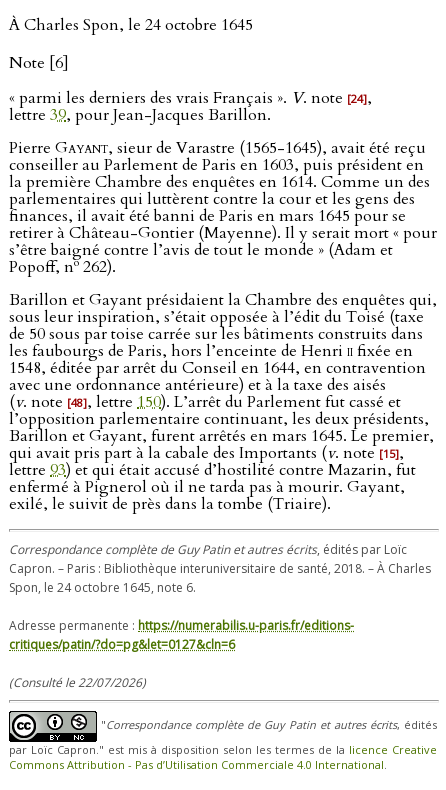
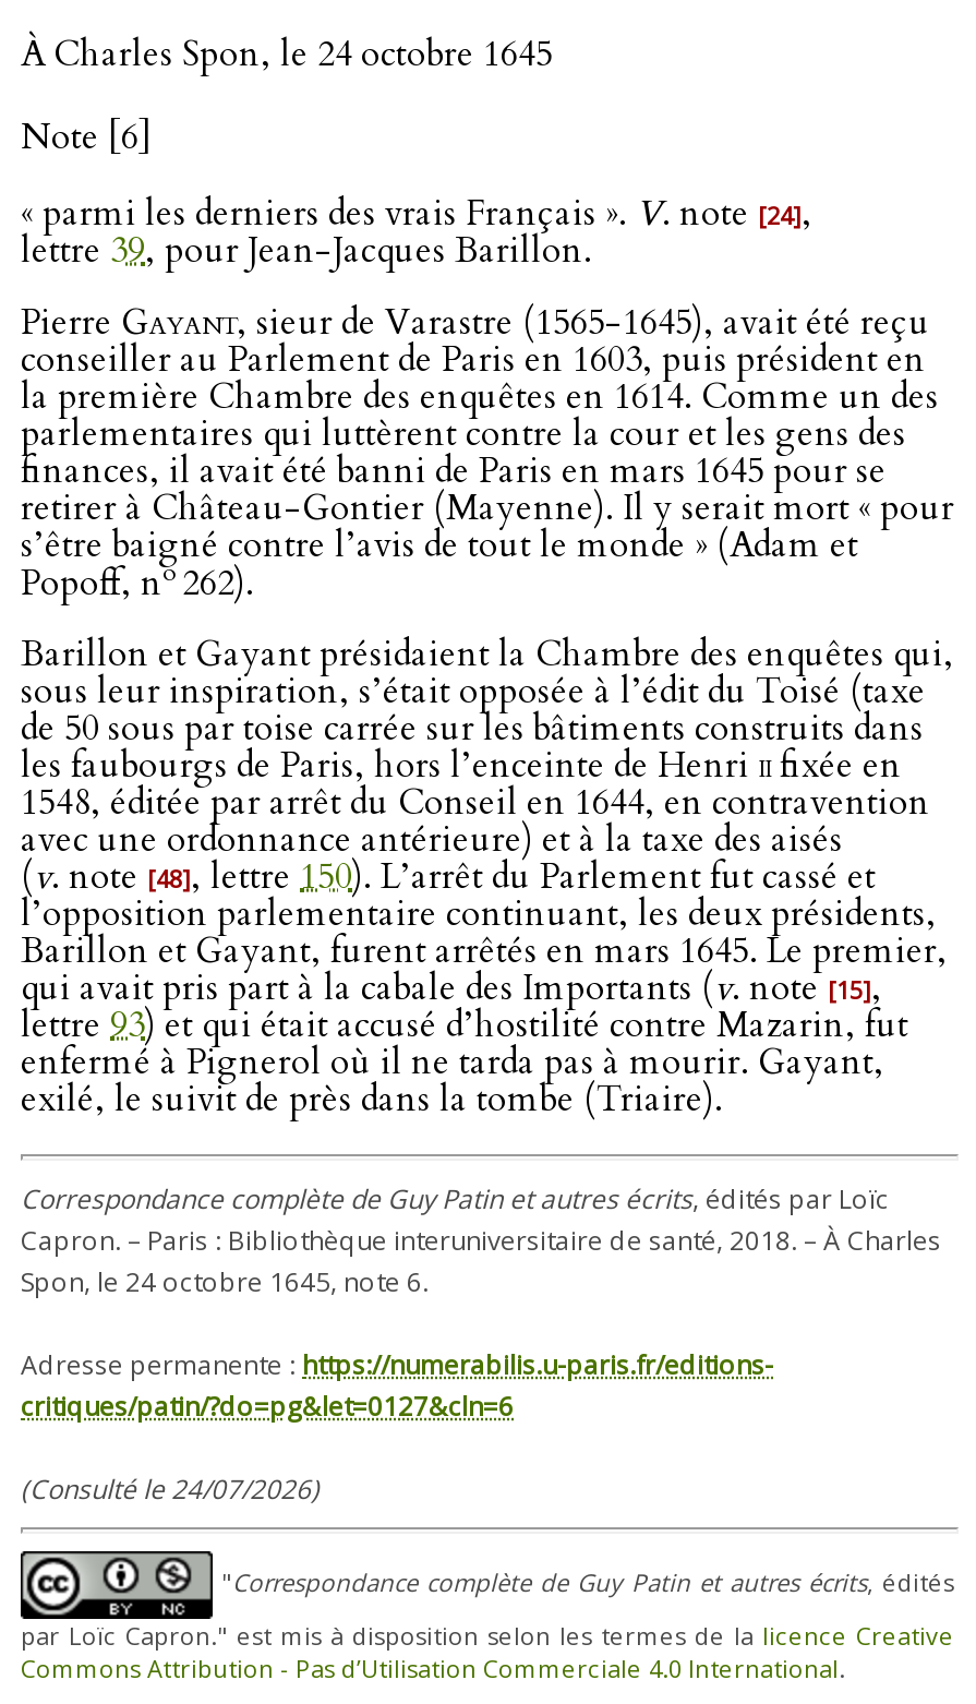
[9,674,146,691] (Consulté le 22/07/2026) -> [21,1471,320,1508] (Consulté le 24/07/2026)

